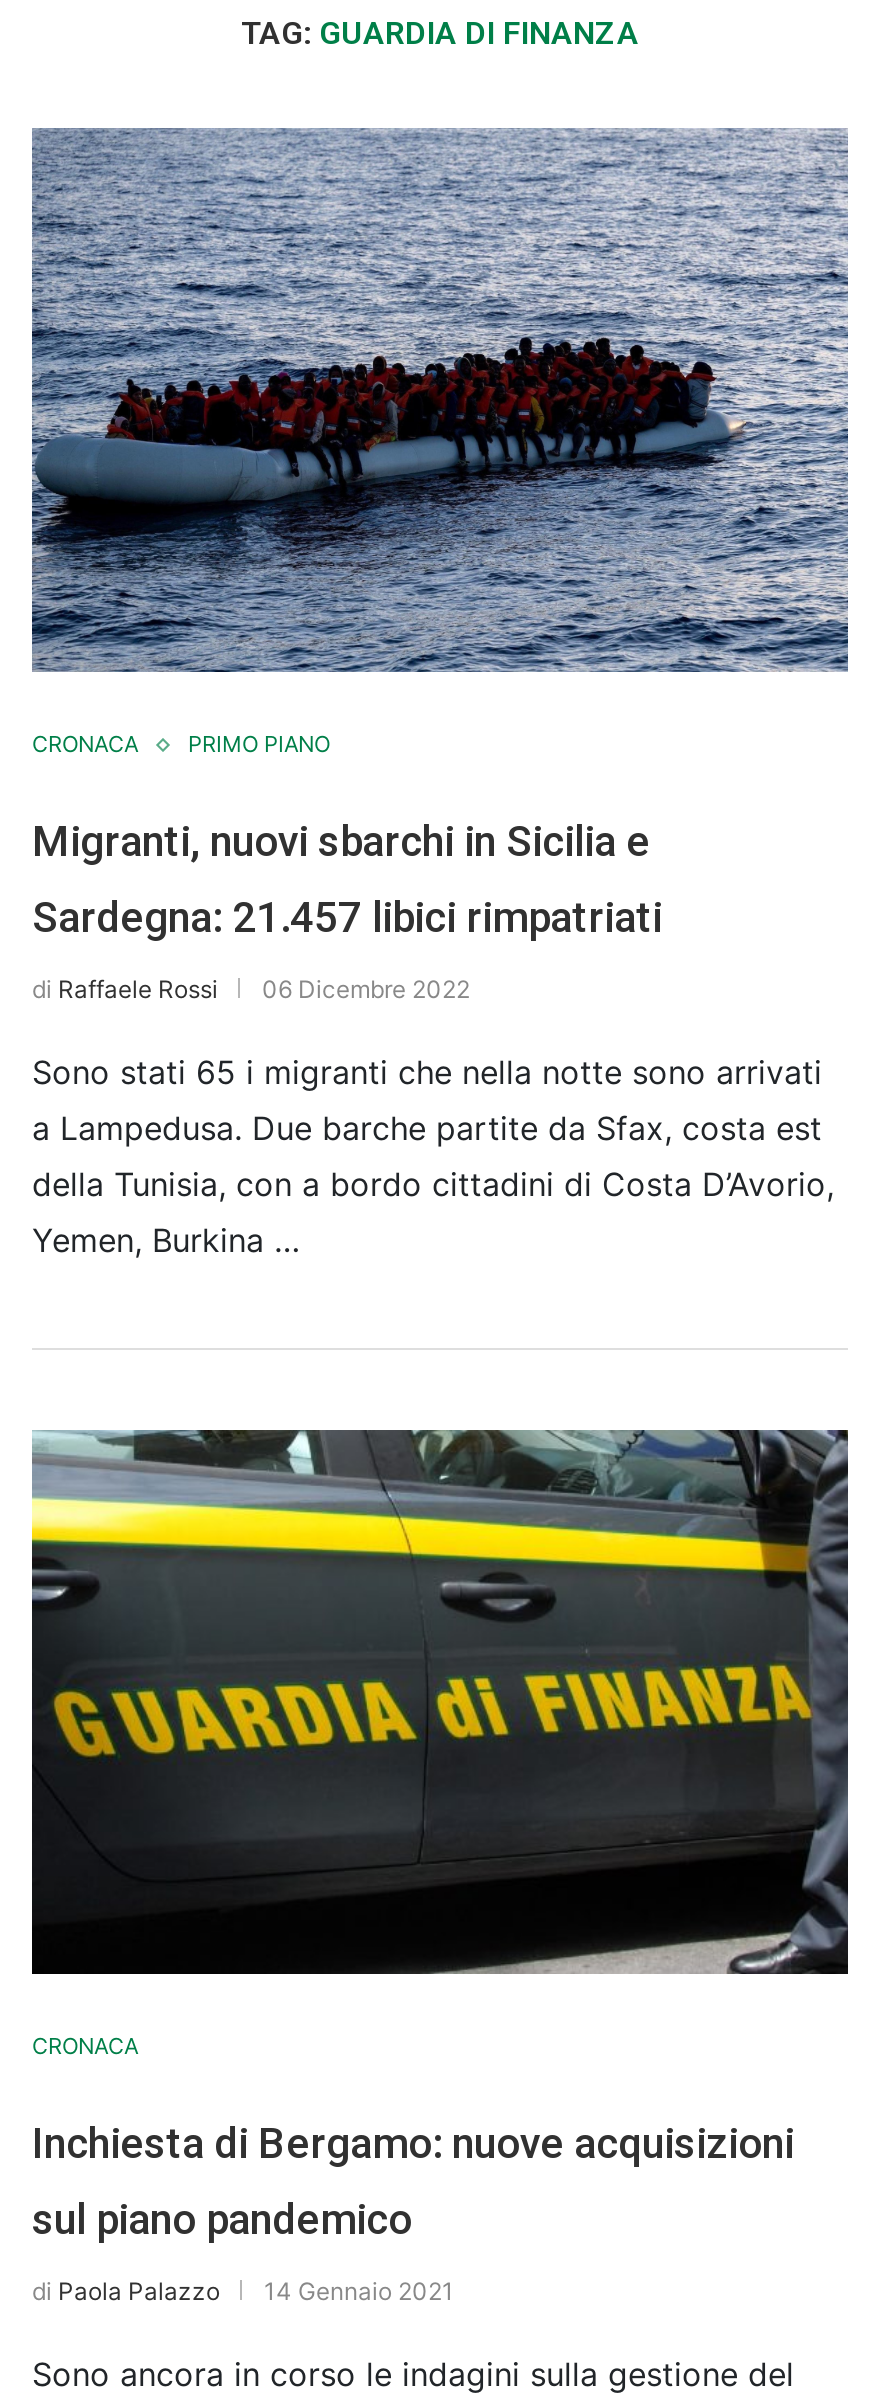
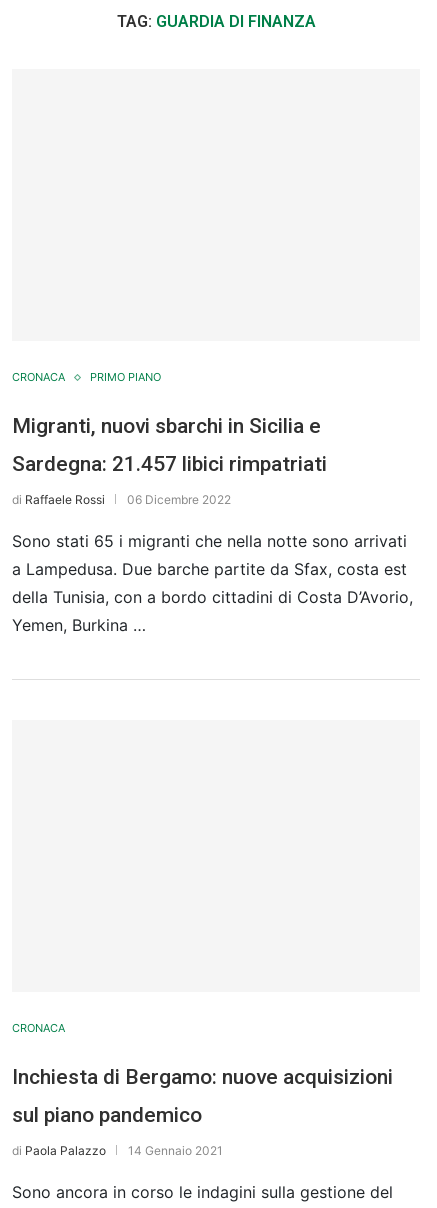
[30,126,850,674] [image] -> none
[30,1428,850,1976] [image] -> none

